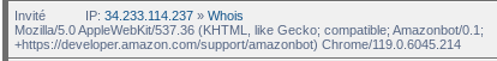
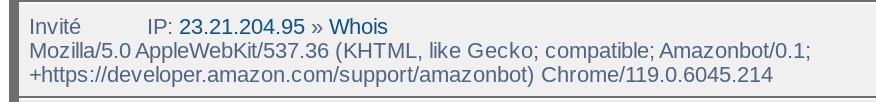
[85,8,244,22] IP: 34.233.114.237» Whois -> [147,13,389,37] IP: 23.21.204.95» Whois

